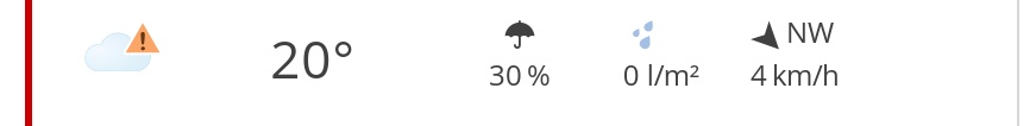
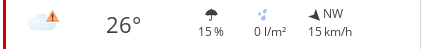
[270,22,354,93] 20° -> [106,9,141,39] 26°
[489,54,551,94] 30 % -> [198,23,224,40] 15 %
[751,54,839,94] 4 km/h -> [308,23,352,40] 15 km/h

